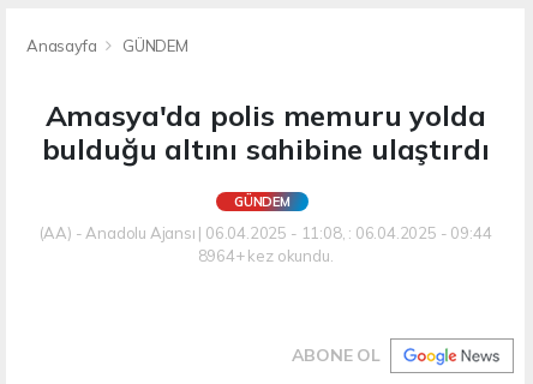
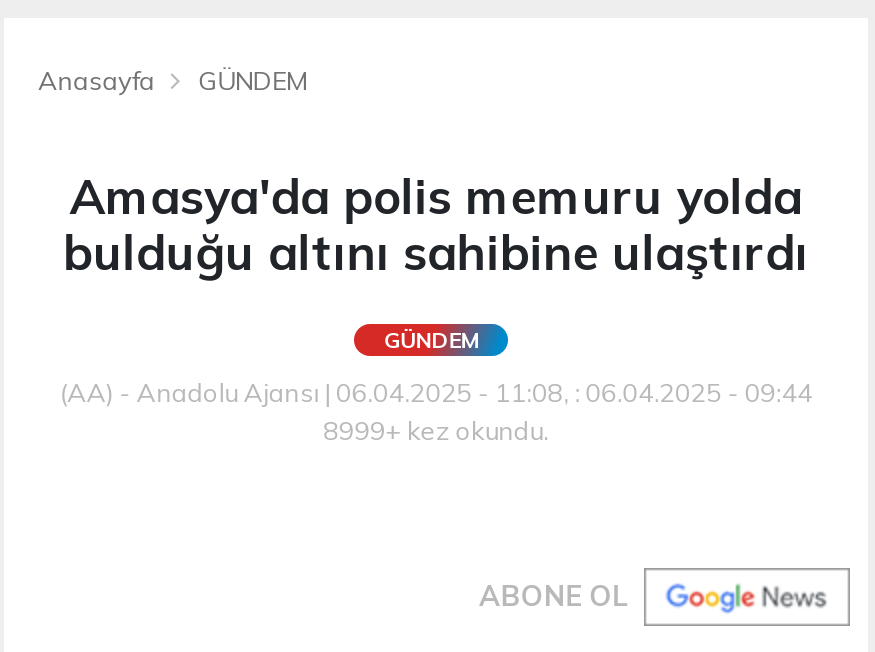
[198,246,333,265] 8964+ kez okundu. -> [323,414,549,446] 8999+ kez okundu.

